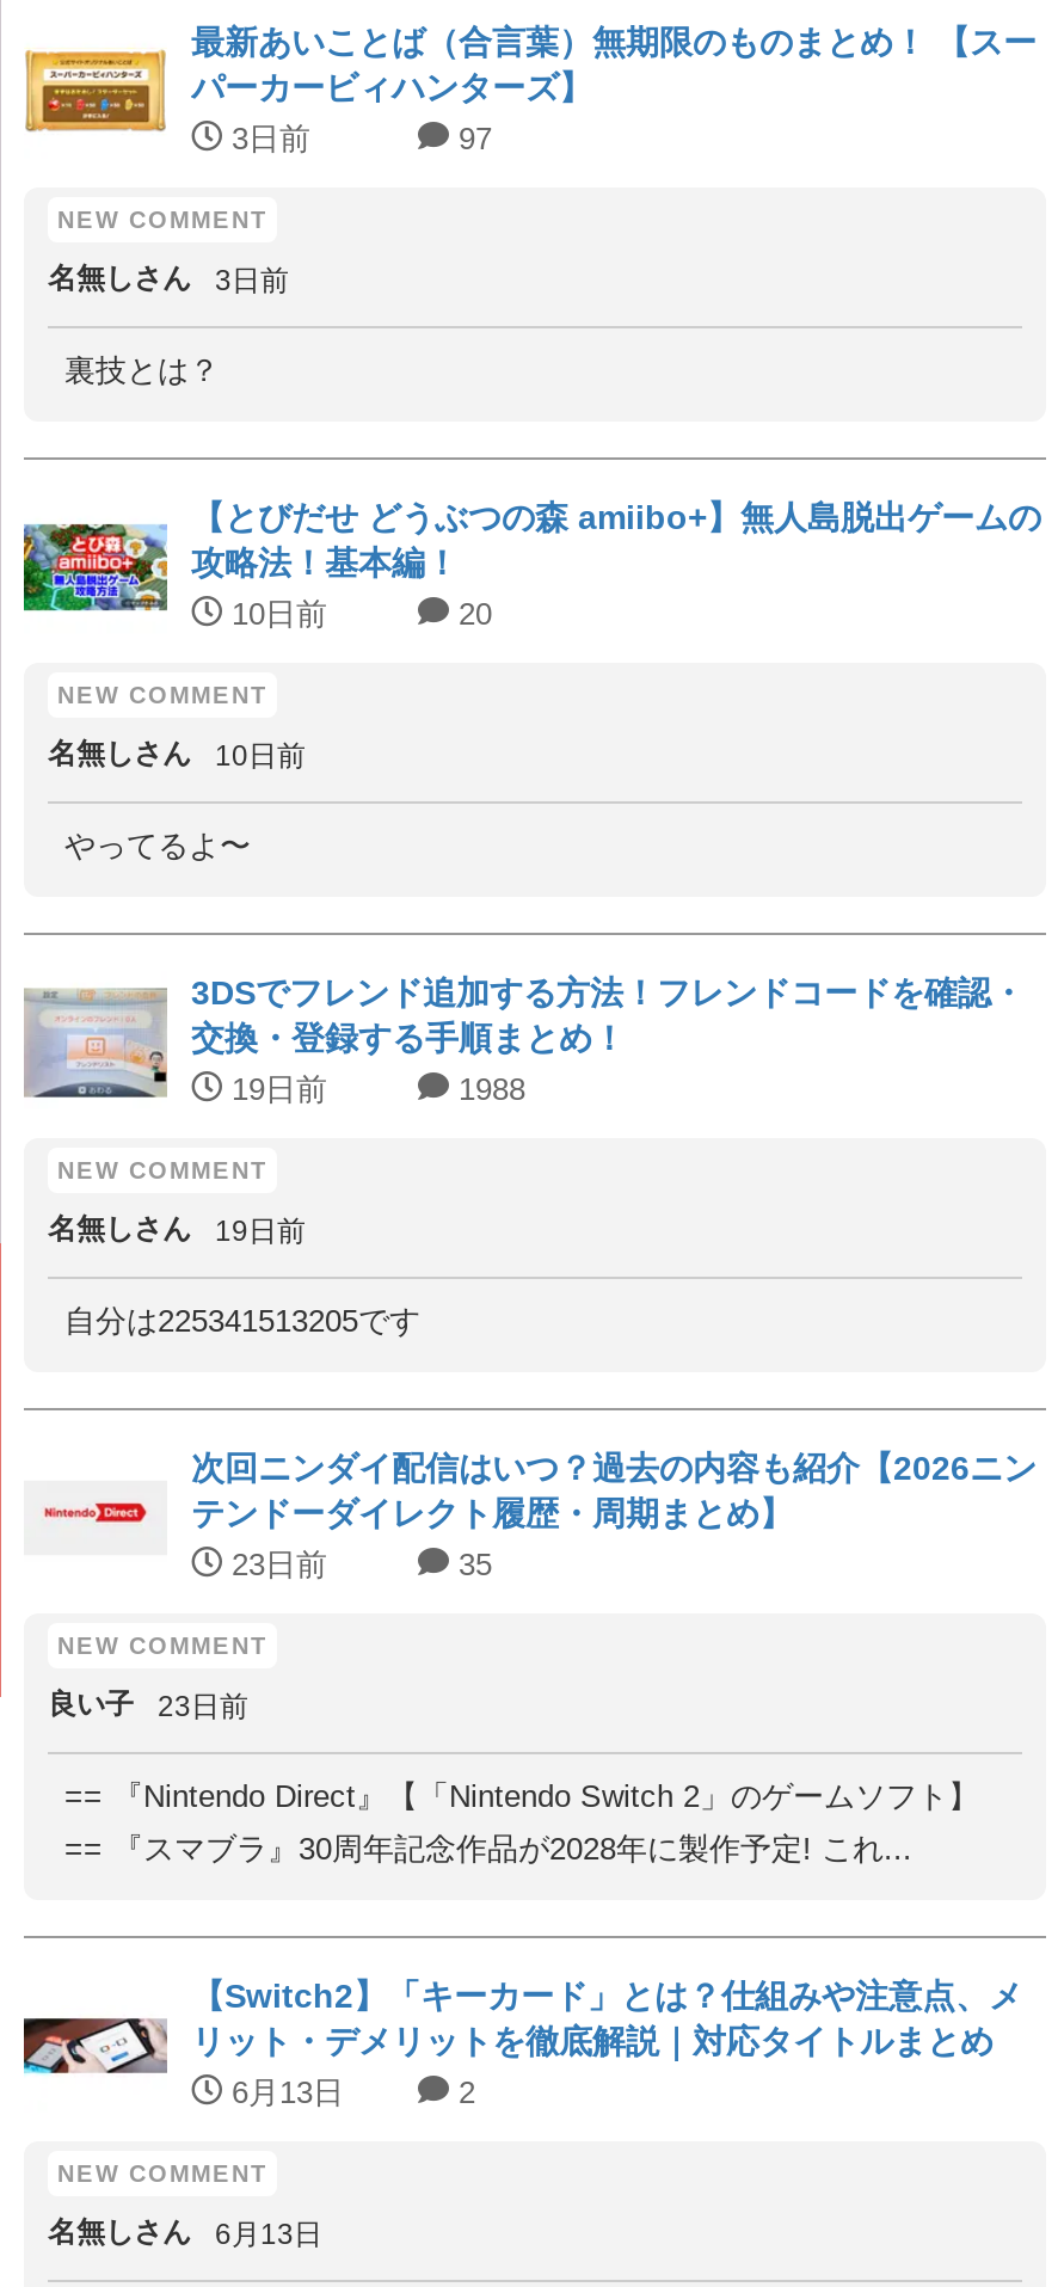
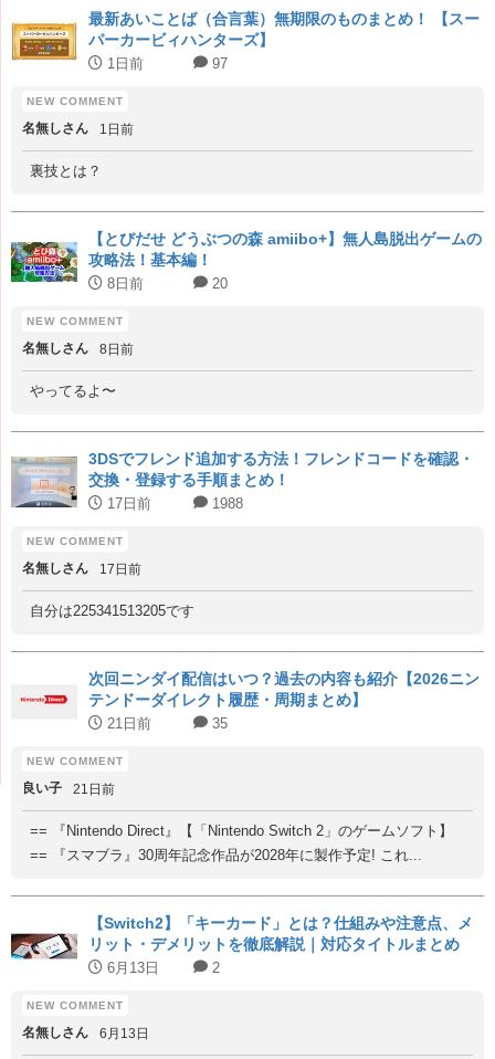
[222,121,310,156] 3日前 -> [103,55,144,72] 1日前
[48,262,289,297] 名無しさん 3日前 -> [22,120,134,137] 名無しさん 1日前
[222,596,327,632] 10日前 -> [103,275,144,292] 8日前
[48,737,306,773] 名無しさん 10日前 -> [22,340,134,357] 名無しさん 8日前
[222,1071,327,1107] 19日前 -> [103,495,151,512] 17日前
[48,1212,306,1248] 名無しさん 19日前 -> [22,560,141,577] 名無しさん 17日前
[222,1547,327,1582] 23日前 -> [103,715,151,732] 21日前
[48,1687,248,1723] 良い子 23日前 -> [22,780,115,797] 良い子 21日前

